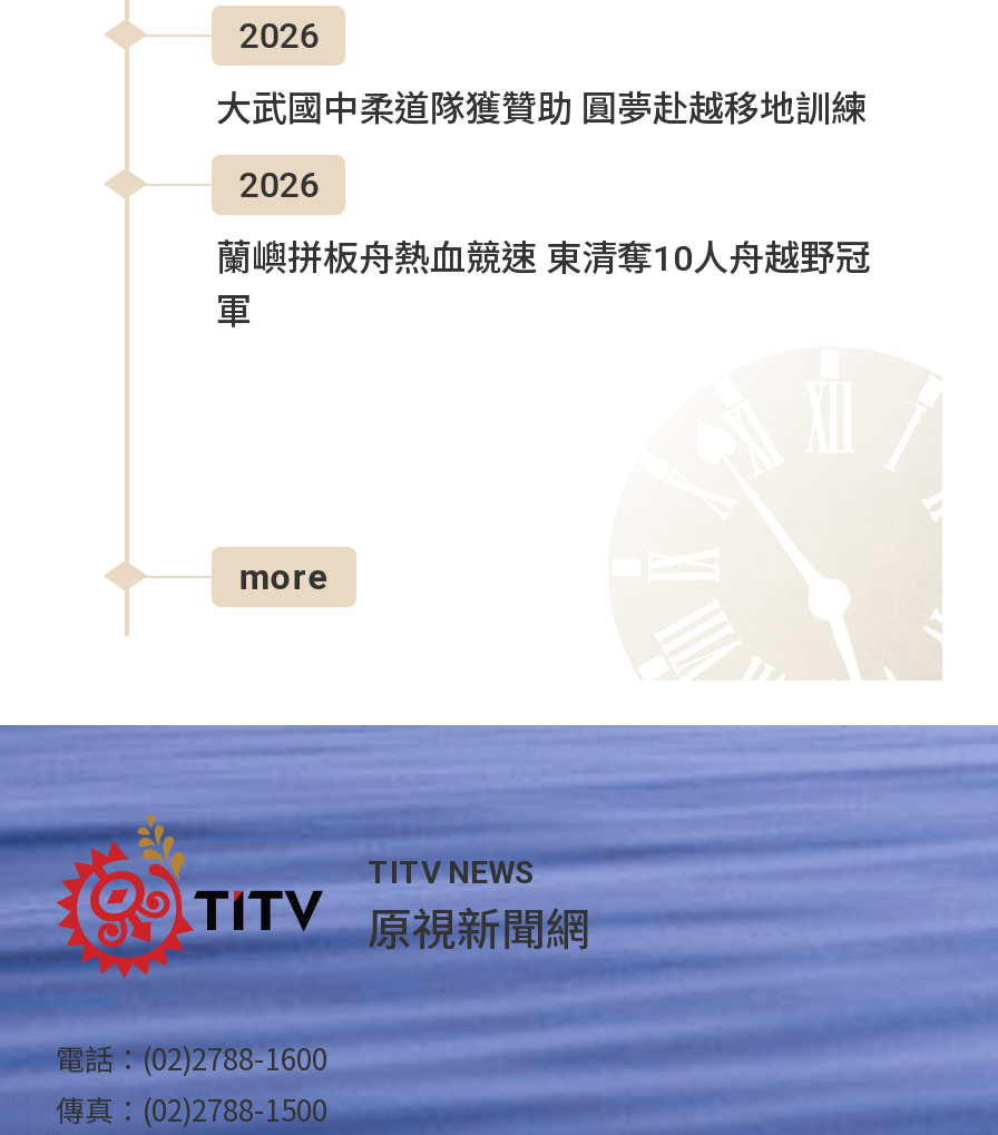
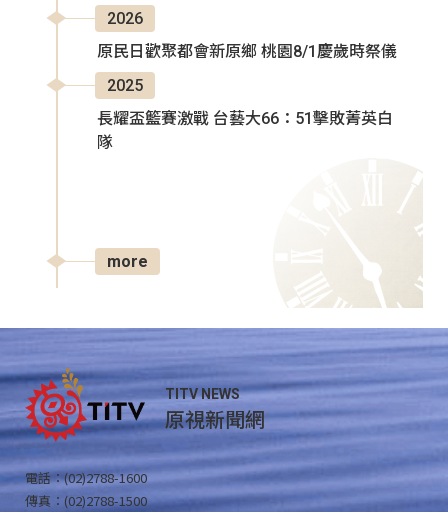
[216,88,867,130] 大武國中柔道隊獲贊助 圓夢赴越移地訓練 -> [97,42,397,61] 原民日歡聚都會新原鄉 桃園8/1慶歲時祭儀
[239,163,319,206] 2026 -> [107,76,143,95] 2025
[216,237,871,333] 蘭嶼拼板舟熱血競速 東清奪10人舟越野冠 | 軍 -> [97,109,393,152] 長耀盃籃賽激戰 台藝大66：51擊敗菁英白 | 隊

